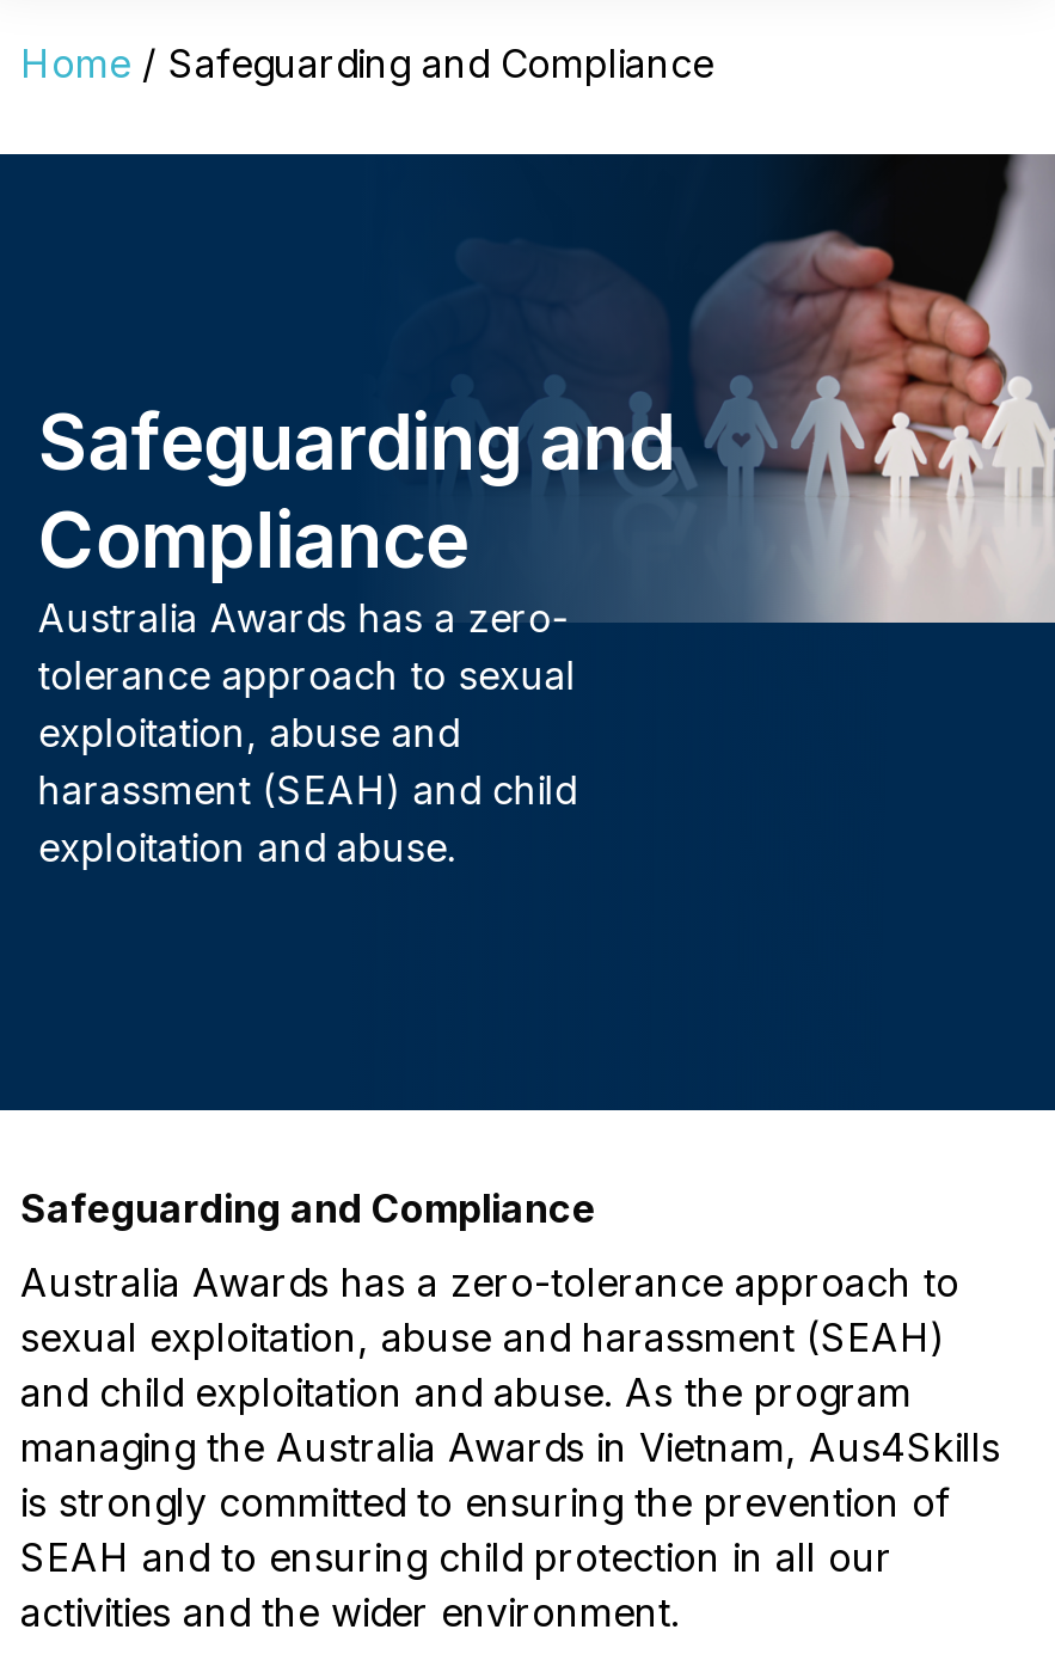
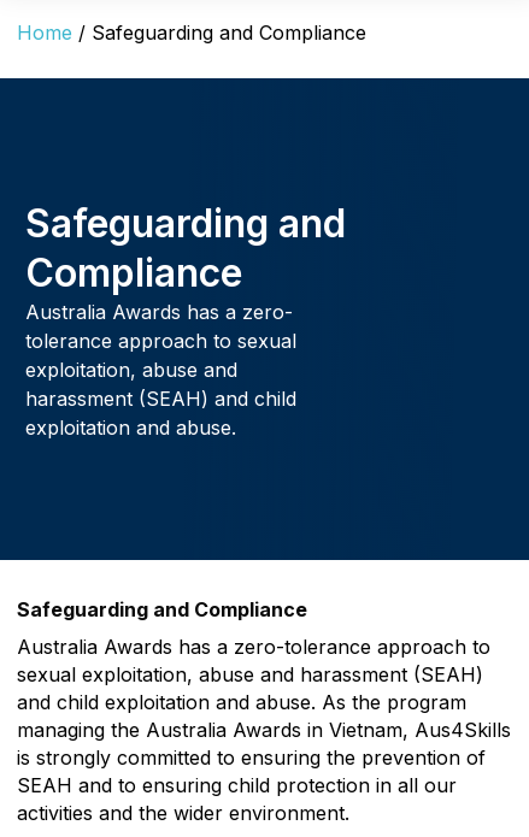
[529,152,1048,625] [image] -> none

